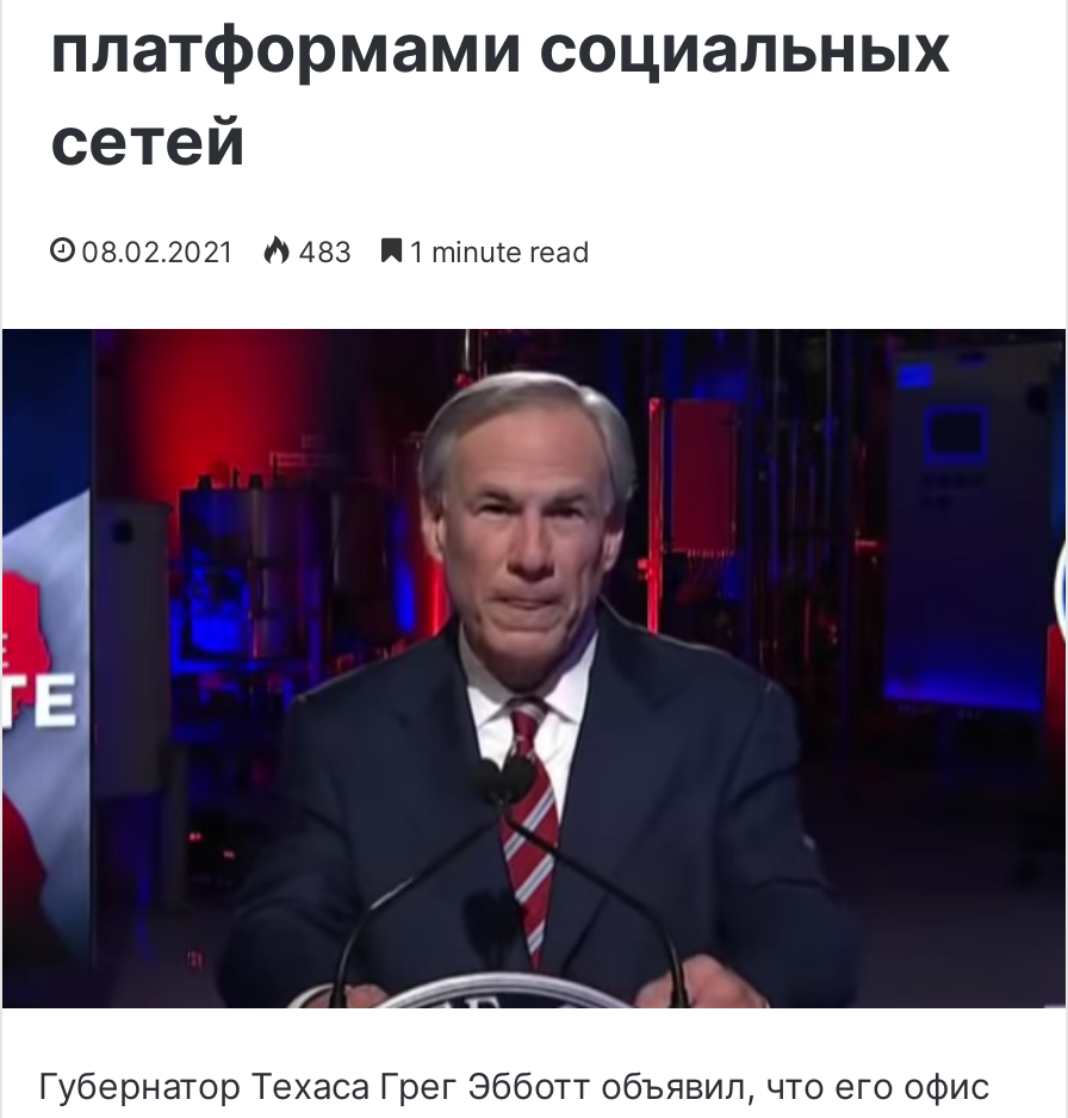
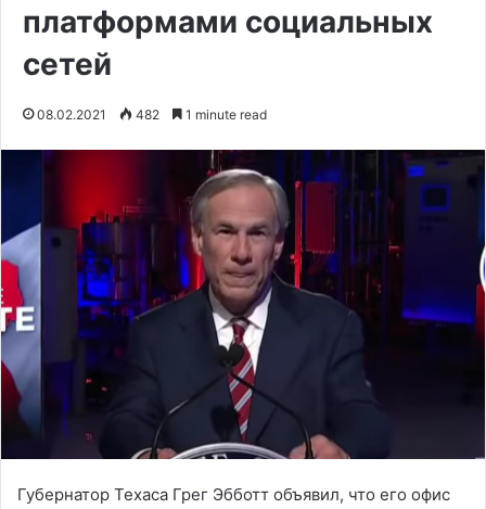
[81,234,589,269] 08.02.2021 483 1 minute read -> [37,106,267,123] 08.02.2021 482 1 minute read

